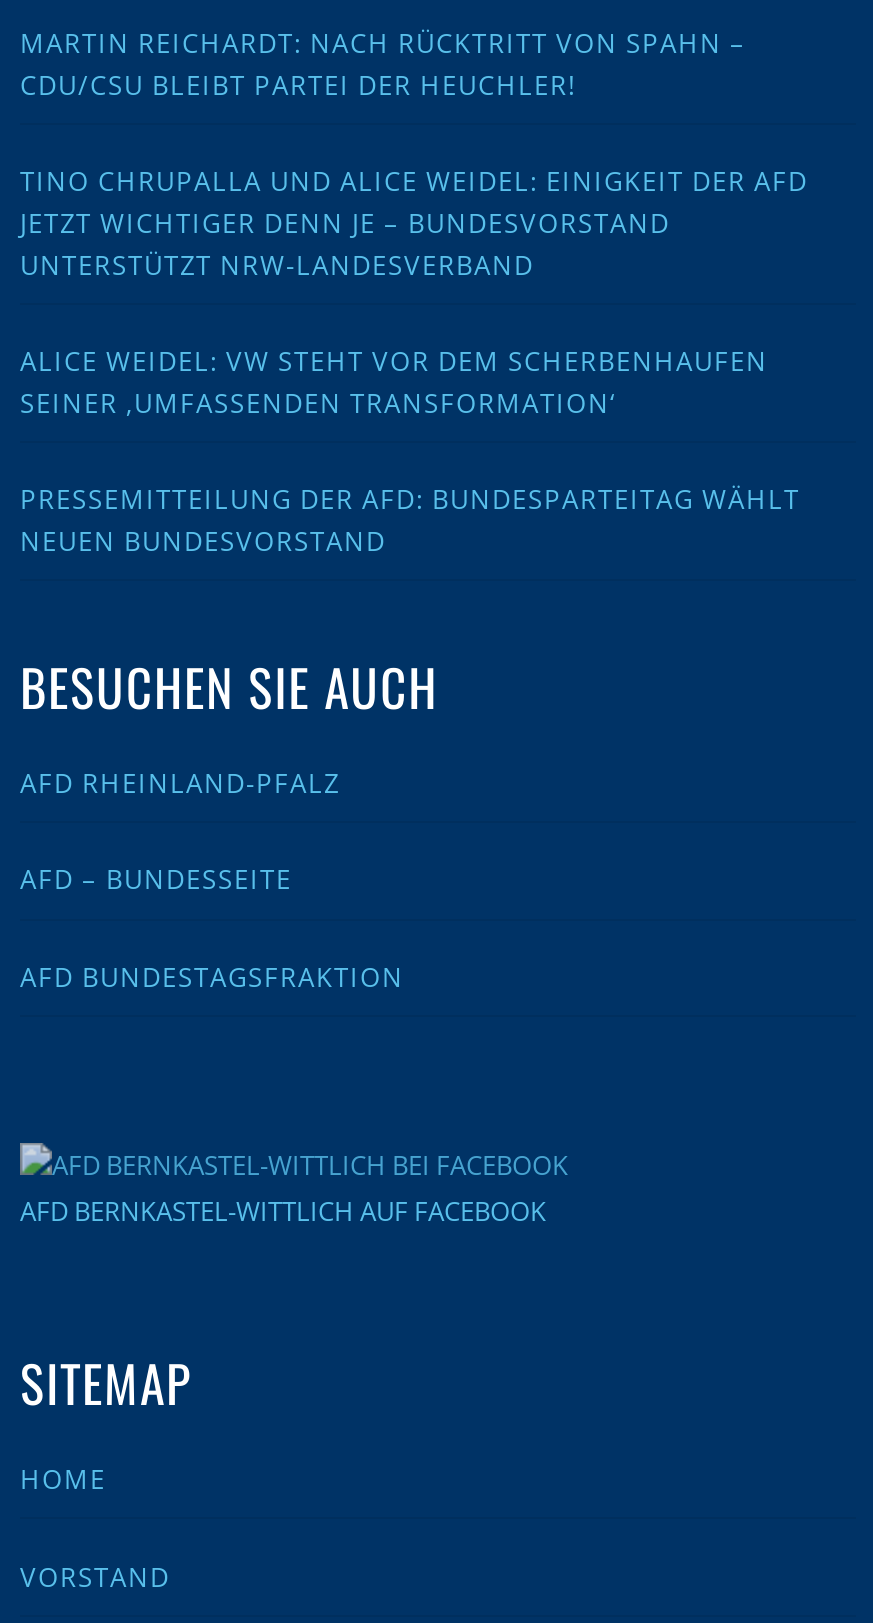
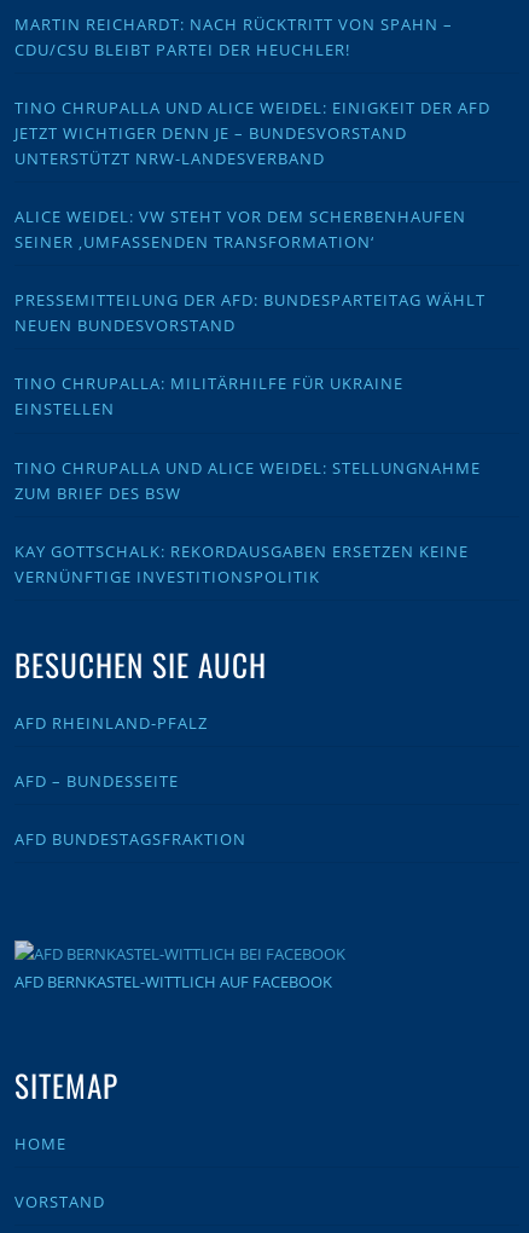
none -> [14,373,481,587] TINO CHRUPALLA: MILITÄRHILFE FÜR UKRAINE | EINSTELLEN | TINO CHRUPALLA UND ALICE WEIDEL: STELLUNGNAHME | ZUM BRIEF DES BSW | KAY GOTTSCHALK: REKORDAUSGABEN ERSETZEN KEINE | VERNÜNFTIGE INVESTITIONSPOLITIK

